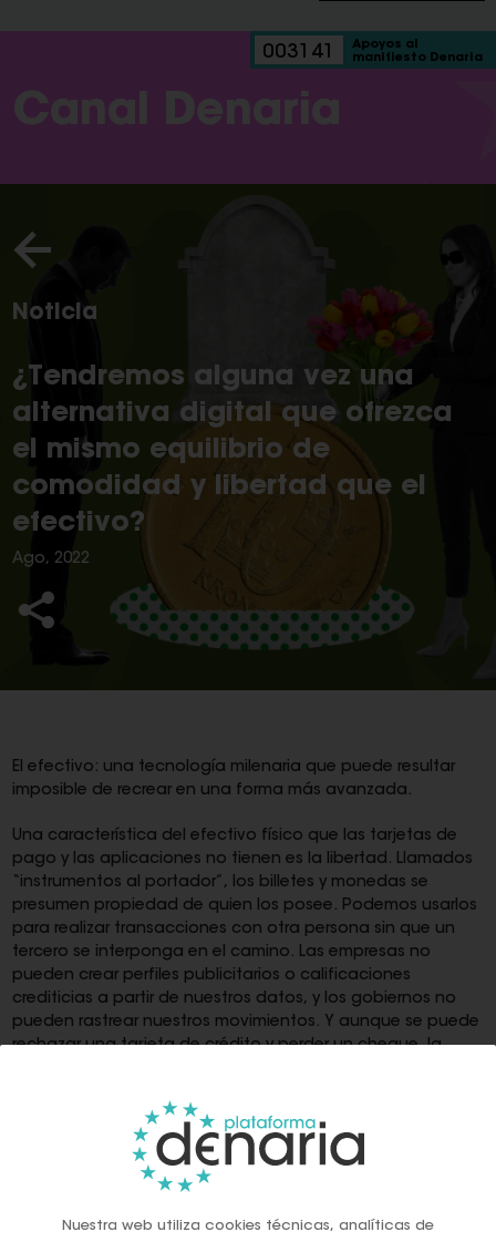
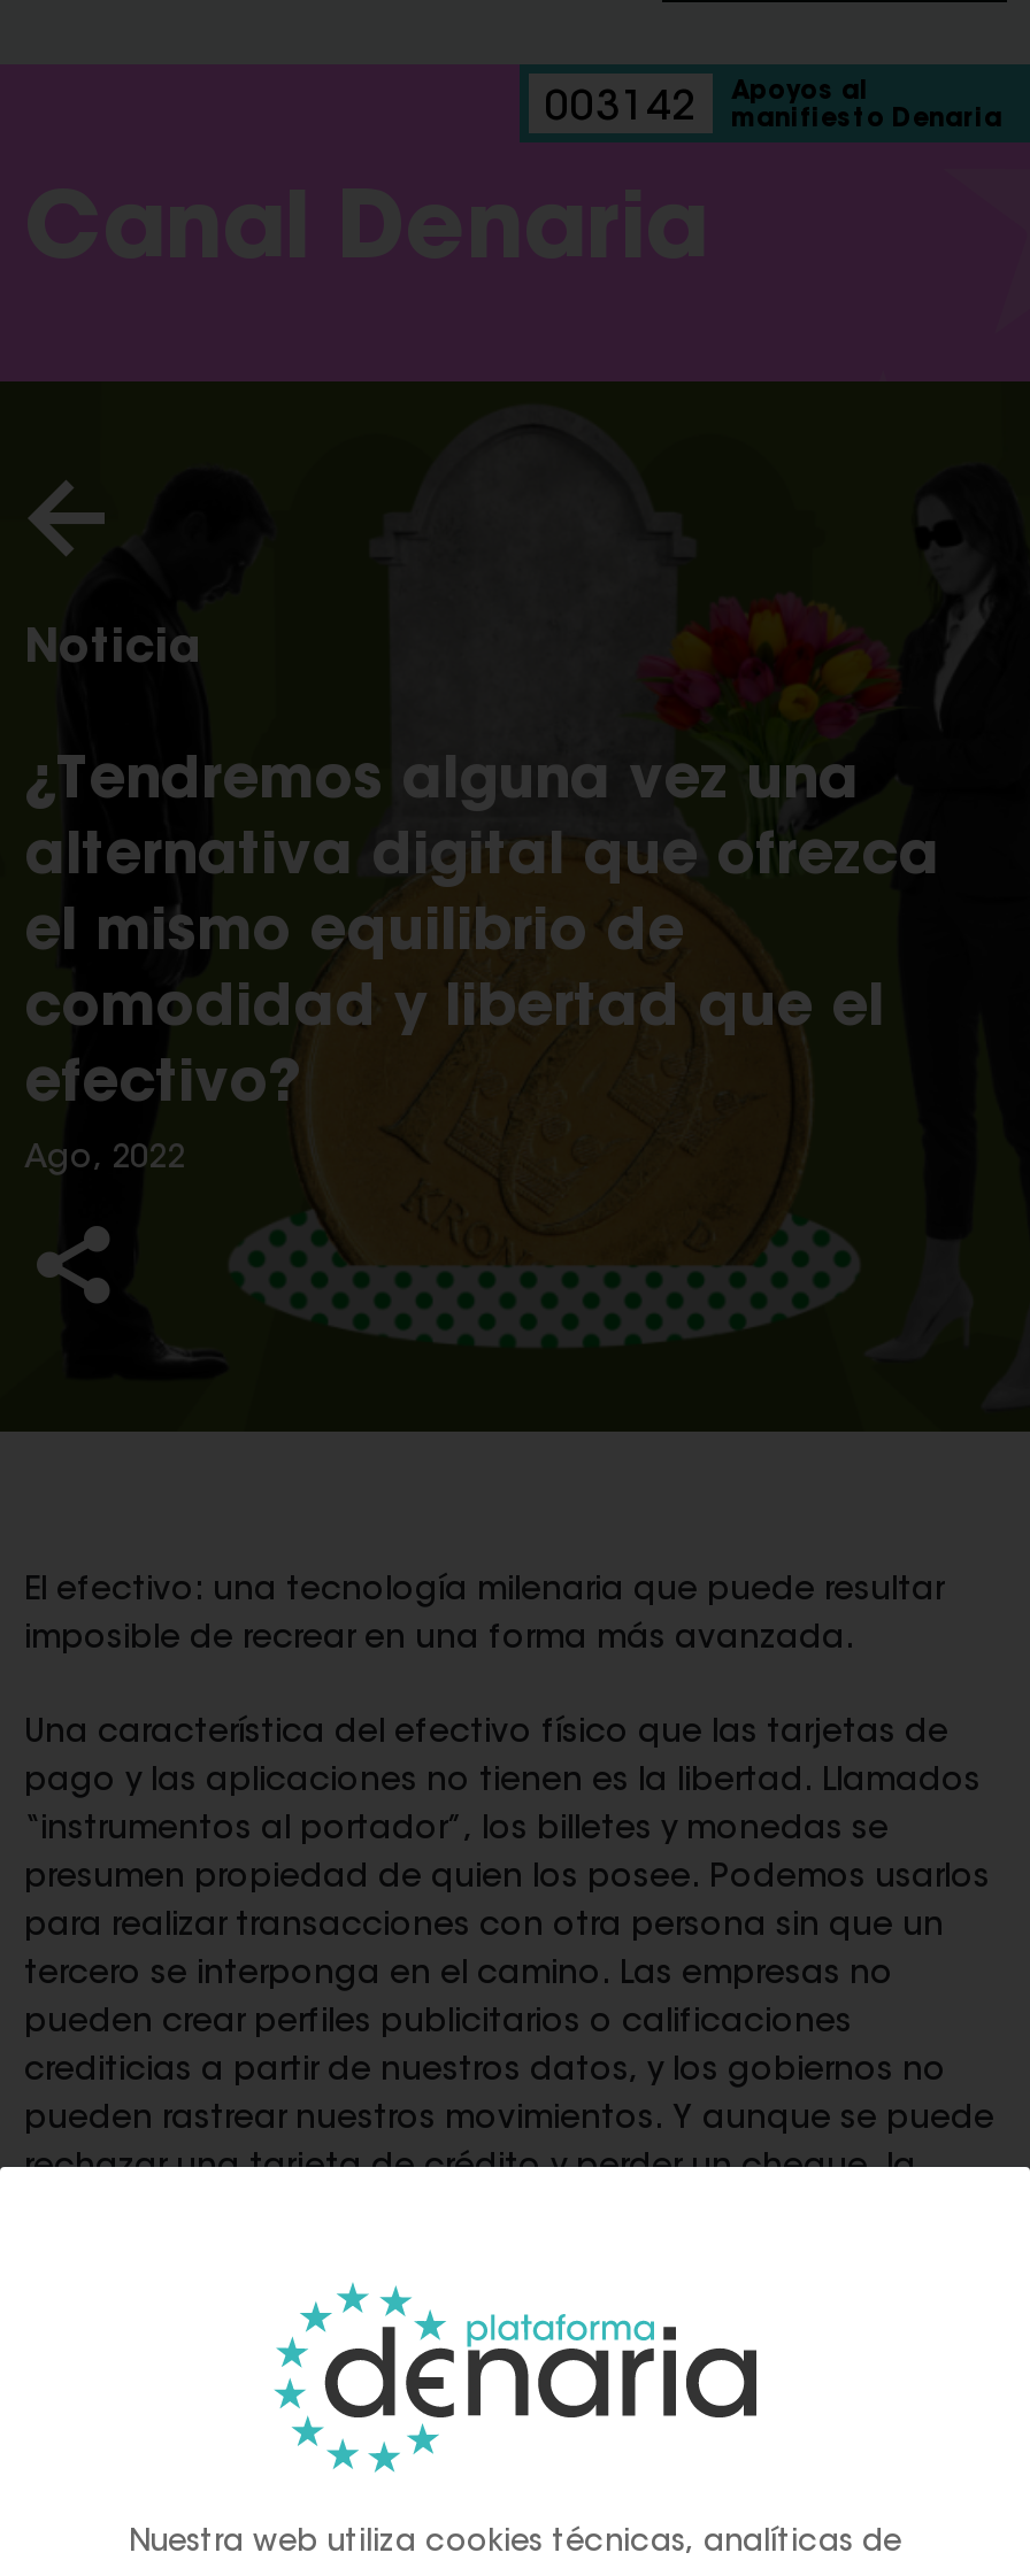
[262,43,335,63] 003141 -> [545,90,697,131] 003142

